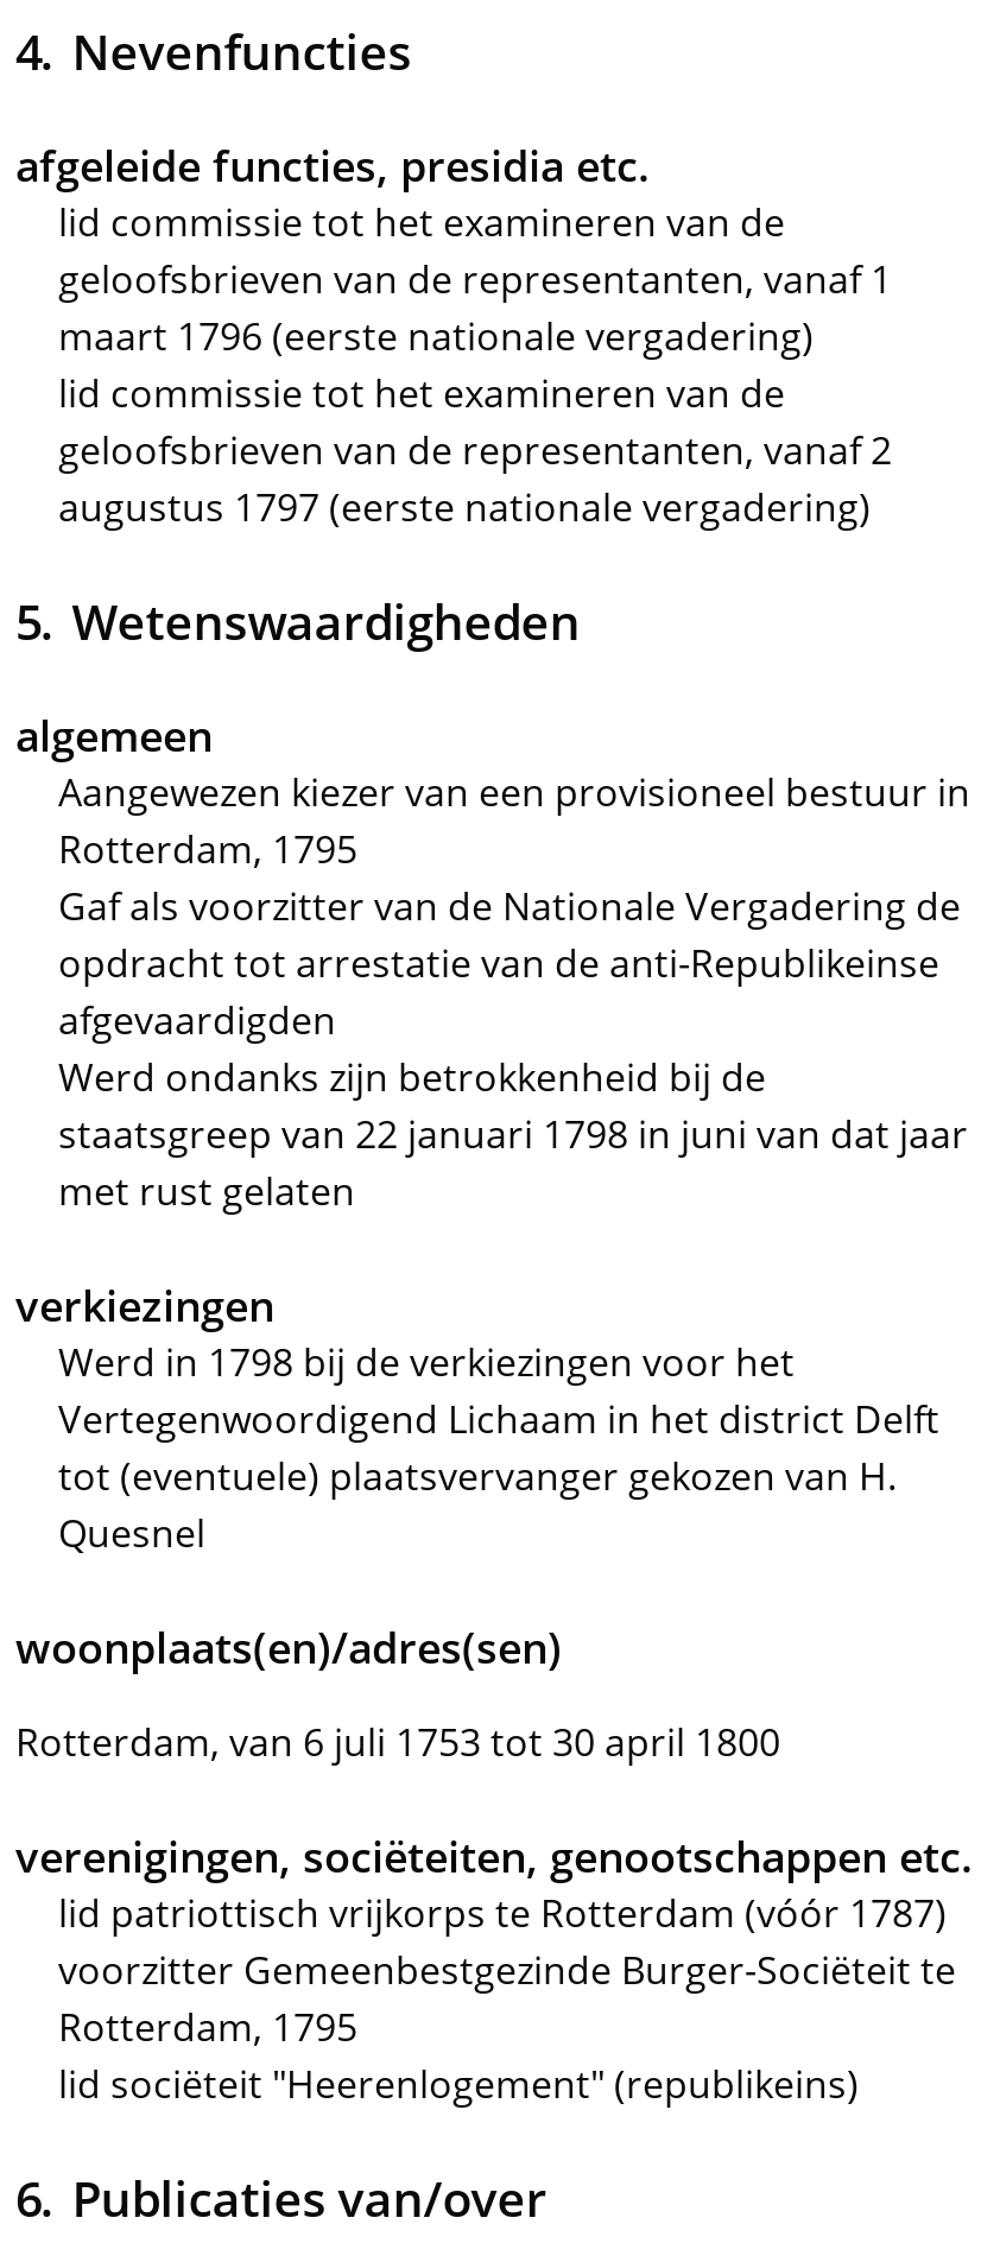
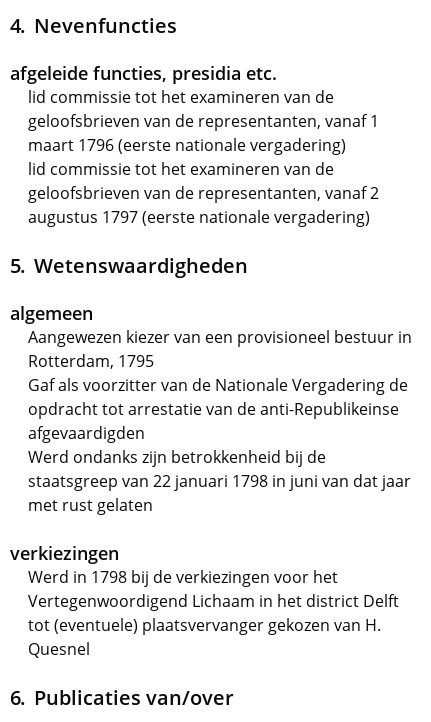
[15,1618,973,2110] woonplaats(en)/adres(sen) | Rotterdam, van 6 juli 1753 tot 30 april 1800 | verenigingen, sociëteiten, genootschappen etc. | lid patriottisch vrijkorps te Rotterdam (vóór 1787) | voorzitter Gemeenbestgezinde Burger-Sociëteit te | Rotterdam, 1795 | lid sociëteit "Heerenlogement" (republikeins) -> none

